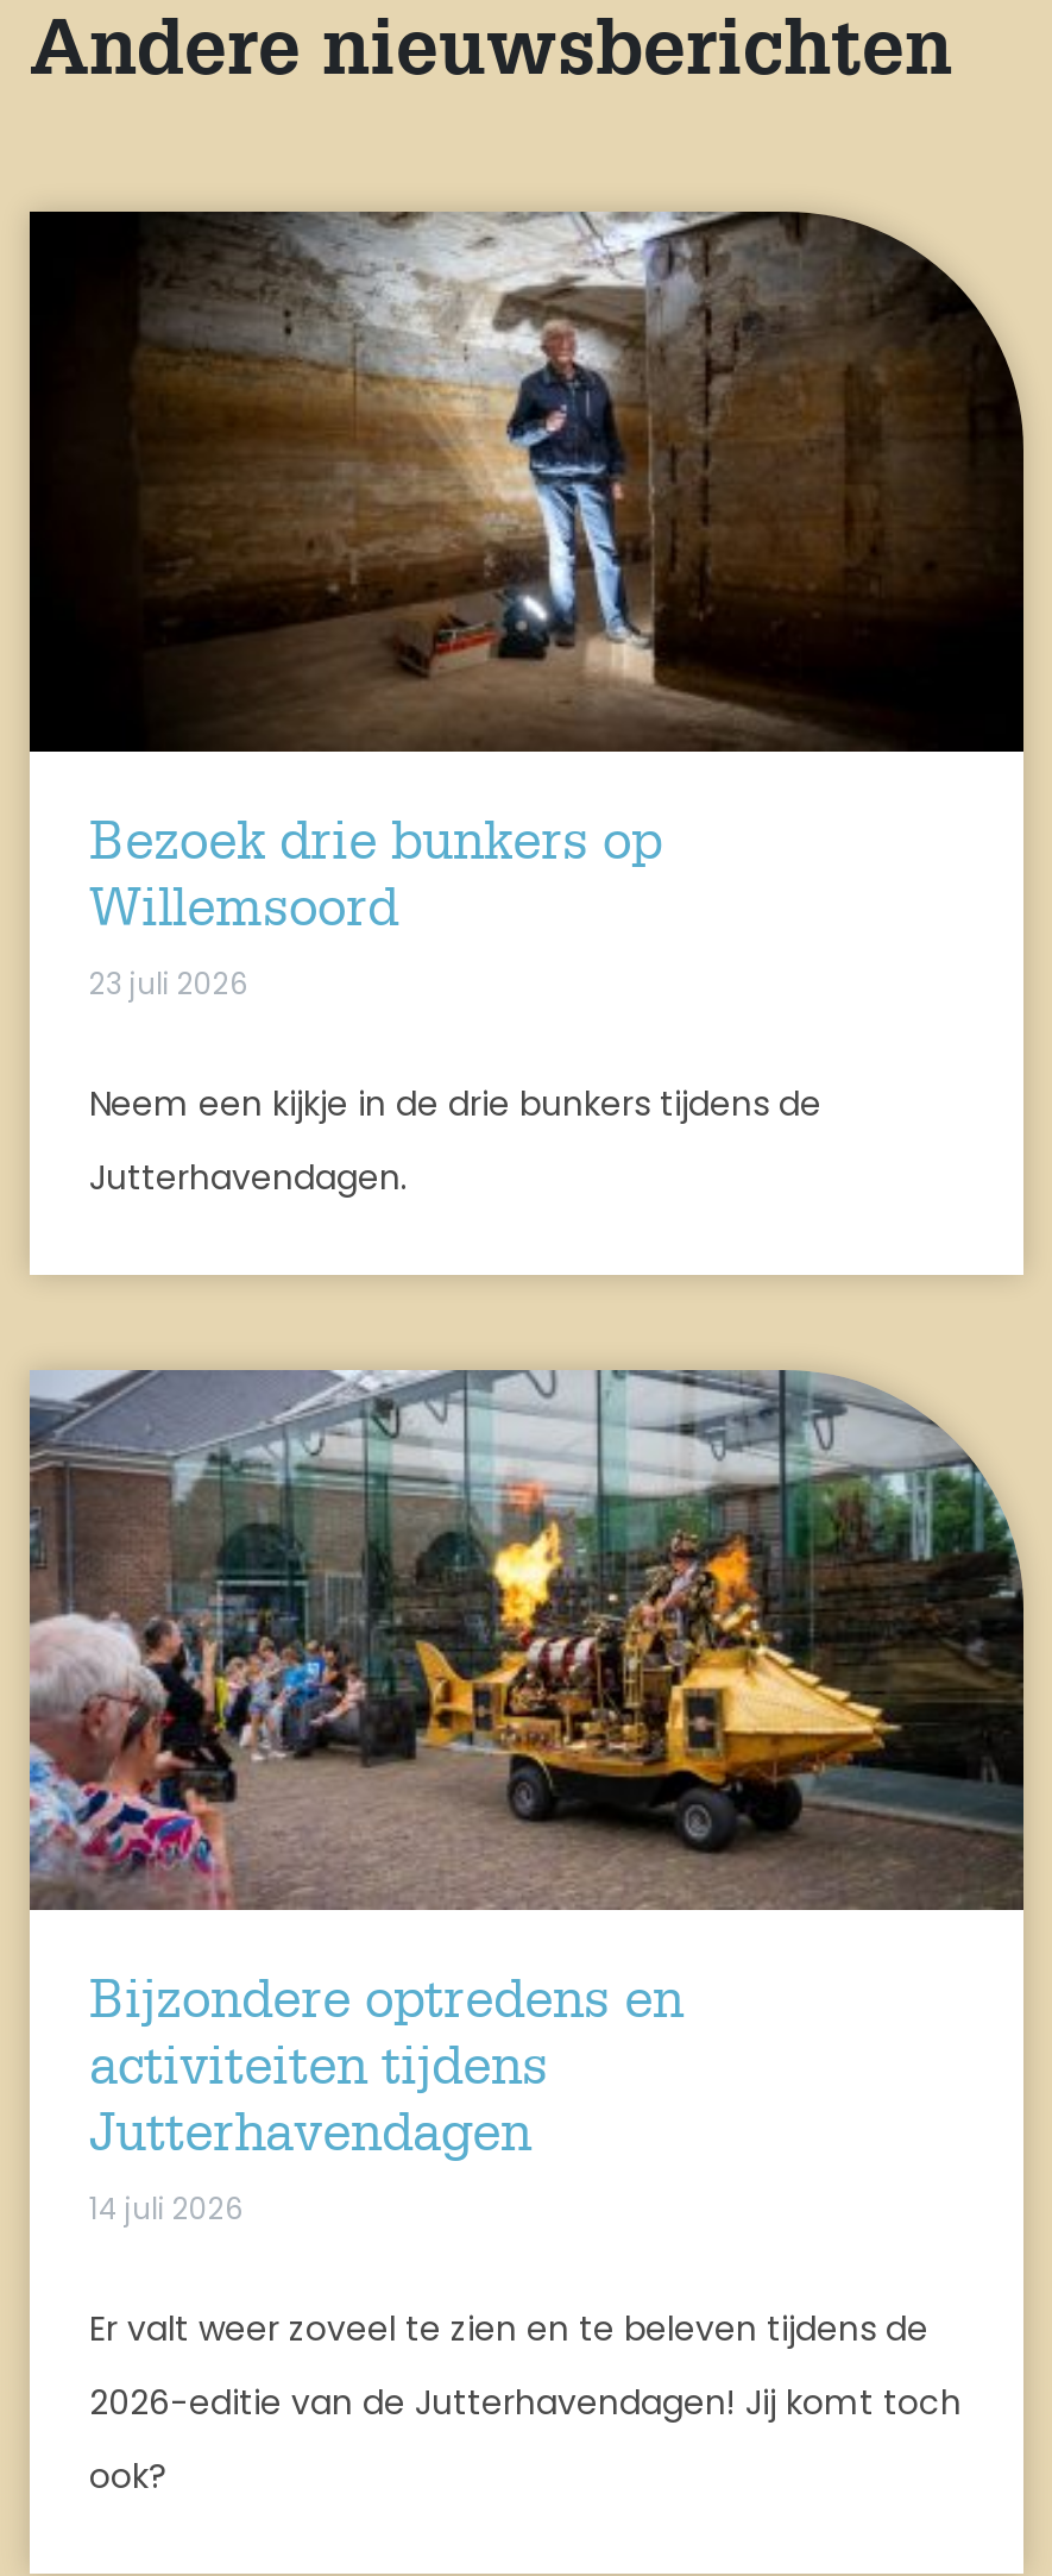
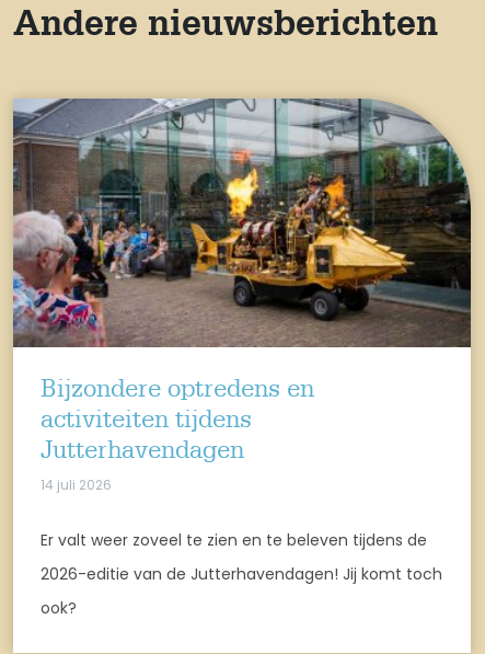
[27,209,1021,1201] [image] | Bezoek drie bunkers op | Willemsoord | 23 juli 2026 | Neem een kijkje in de drie bunkers tijdens de | Jutterhavendagen. -> none

